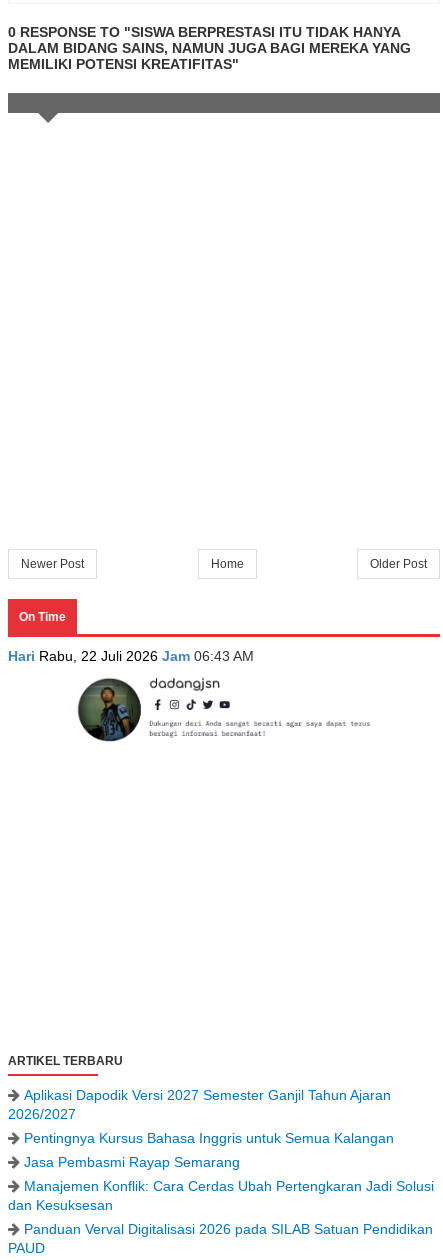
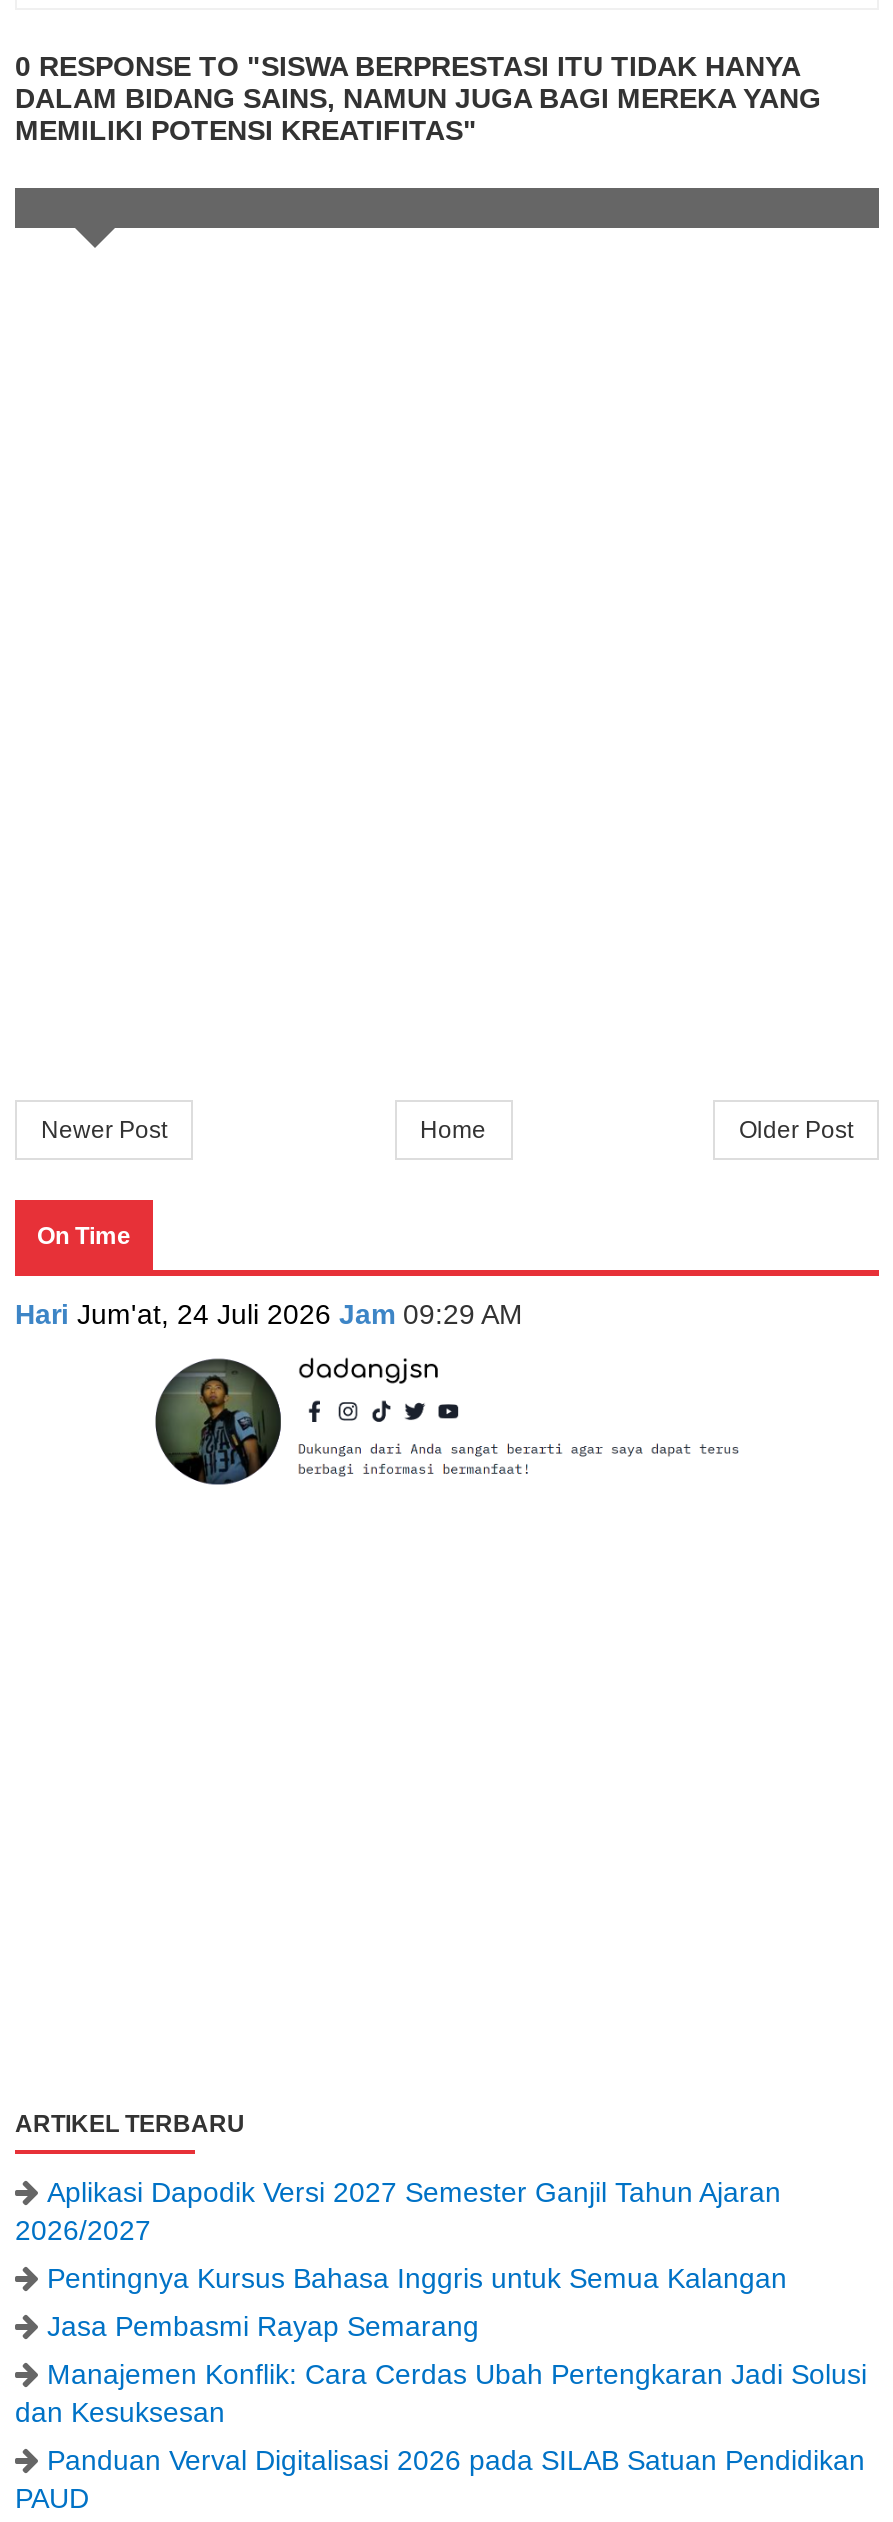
[8,648,254,664] Hari Rabu, 22 Juli 2026 Jam 06:43 AM -> [15,1297,523,1329] Hari Jum'at, 24 Juli 2026 Jam 09:29 AM

